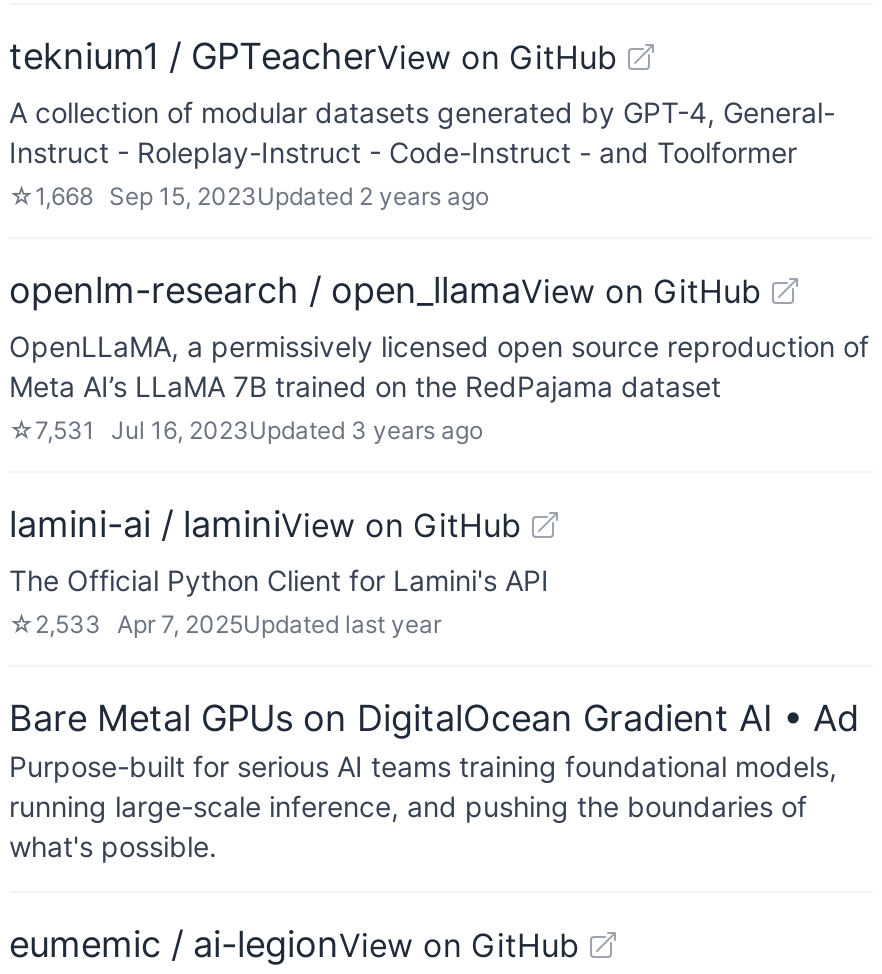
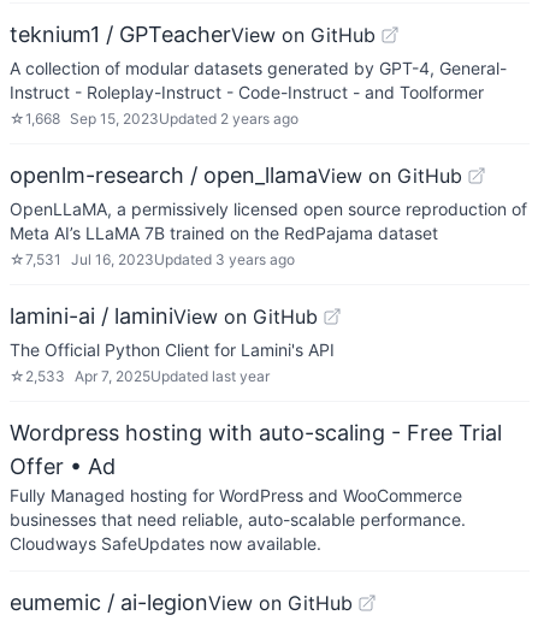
[9,697,859,863] Bare Metal GPUs on DigitalOcean Gradient AI • Ad | Purpose-built for serious AI teams training foundational models, | running large-scale inference, and pushing the boundaries of | what's possible. -> [10,420,502,554] Wordpress hosting with auto-scaling - Free Trial | Offer • Ad | Fully Managed hosting for WordPress and WooCommerce | businesses that need reliable, auto-scalable performance. | Cloudways SafeUpdates now available.

